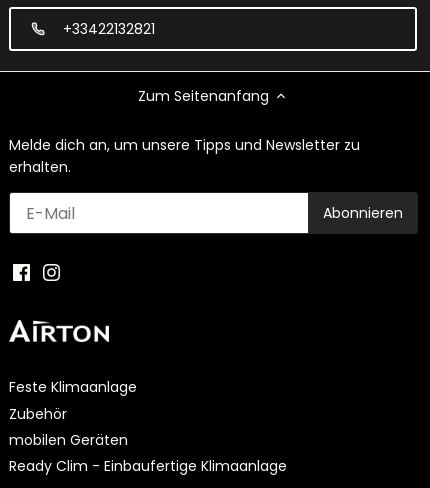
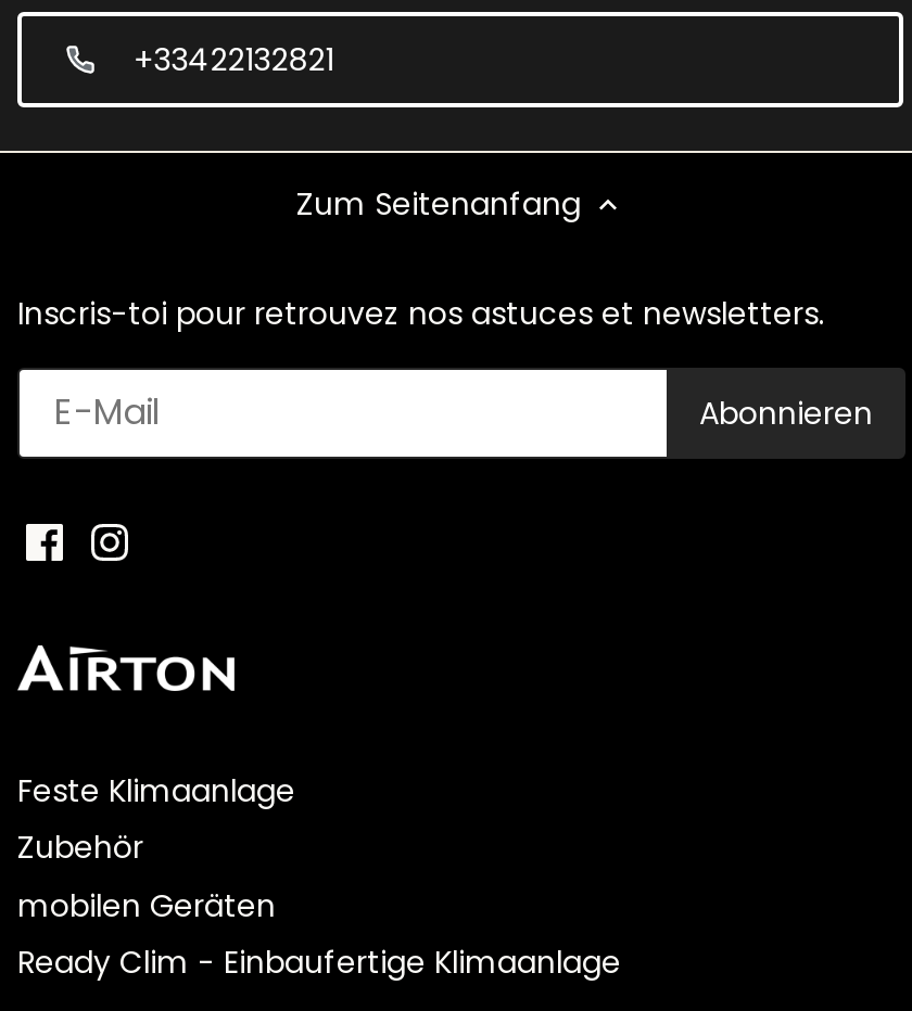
[9,135,360,177] Melde dich an, um unsere Tipps und Newsletter zu | erhalten. -> [17,291,825,335] Inscris-toi pour retrouvez nos astuces et newsletters.

